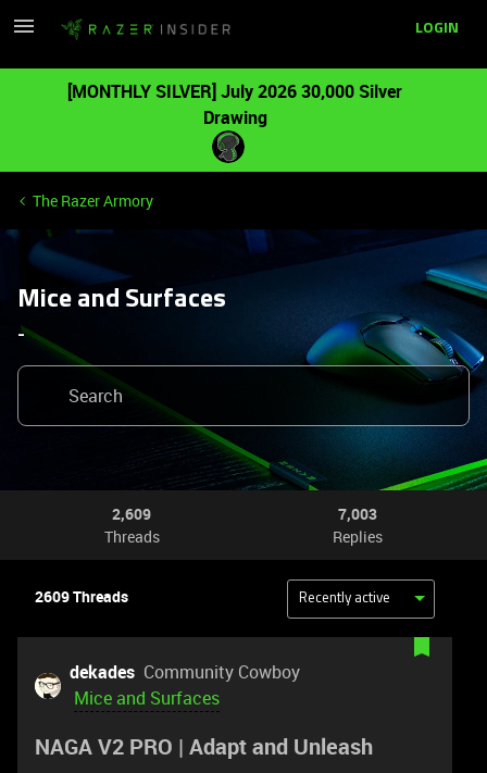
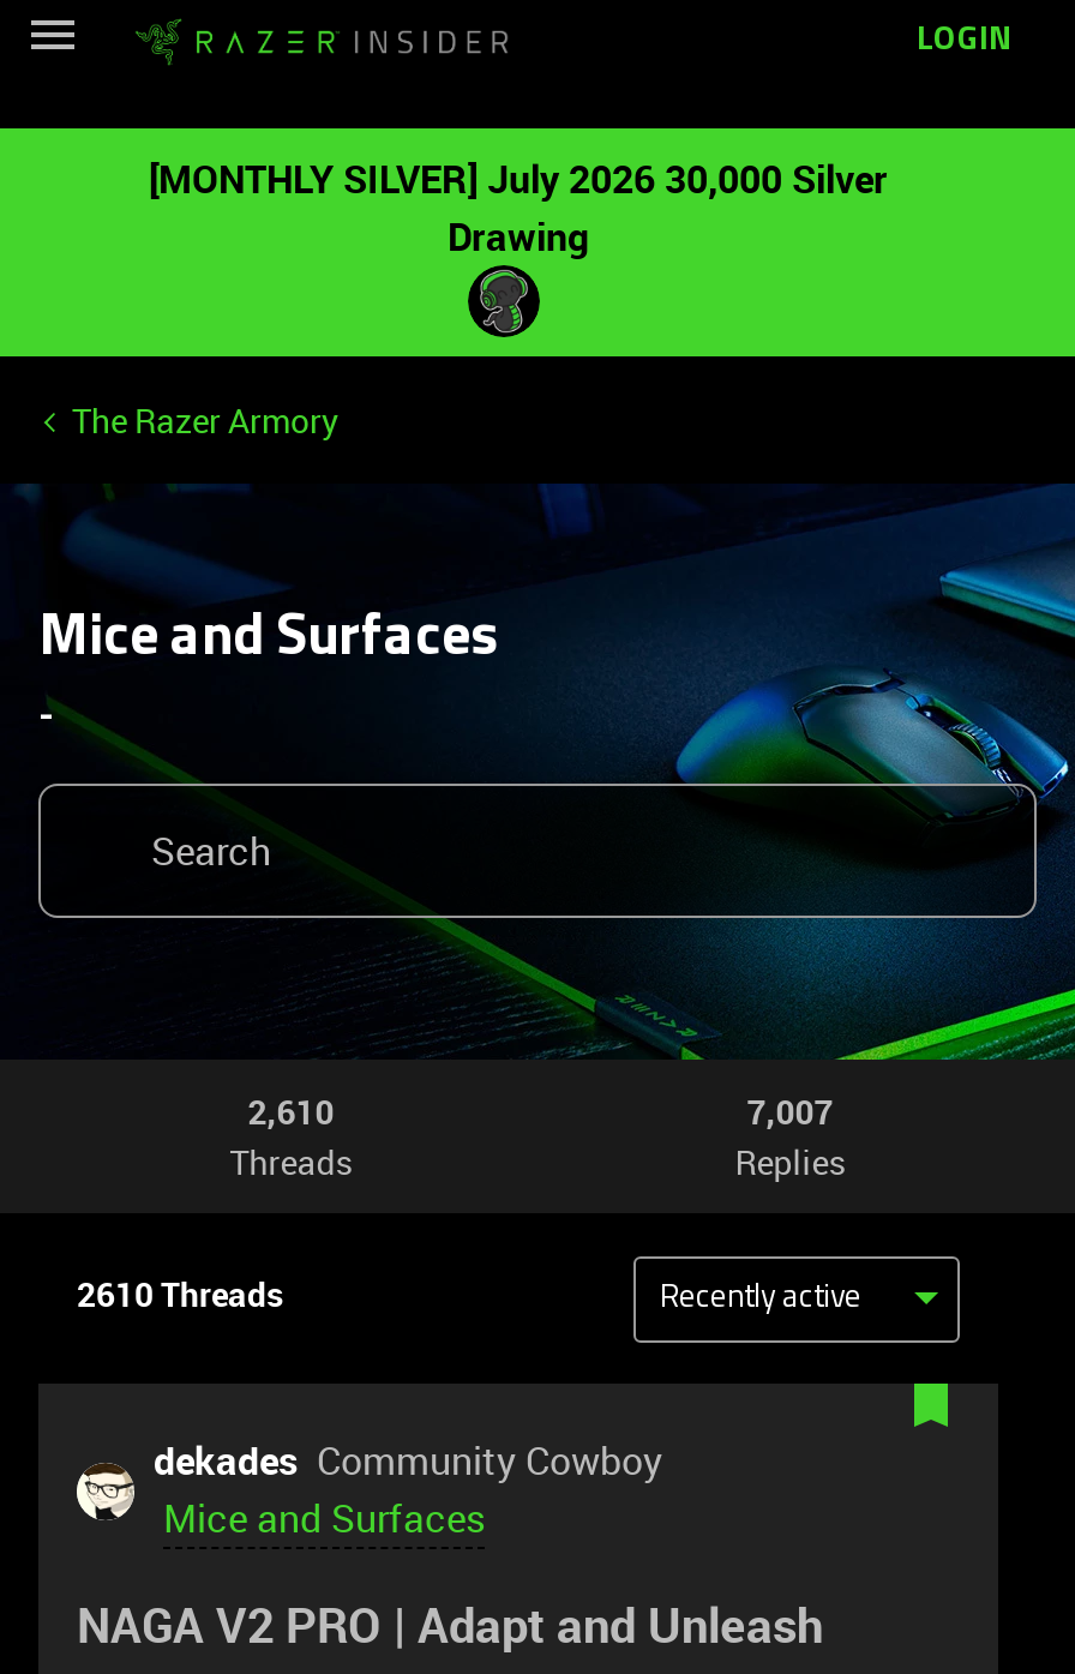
[112,503,151,524] 2,609 -> [248,1088,334,1134] 2,610
[338,503,377,524] 7,003 -> [747,1088,833,1134] 7,007
[35,586,128,607] 2609 Threads -> [77,1271,283,1316] 2610 Threads

